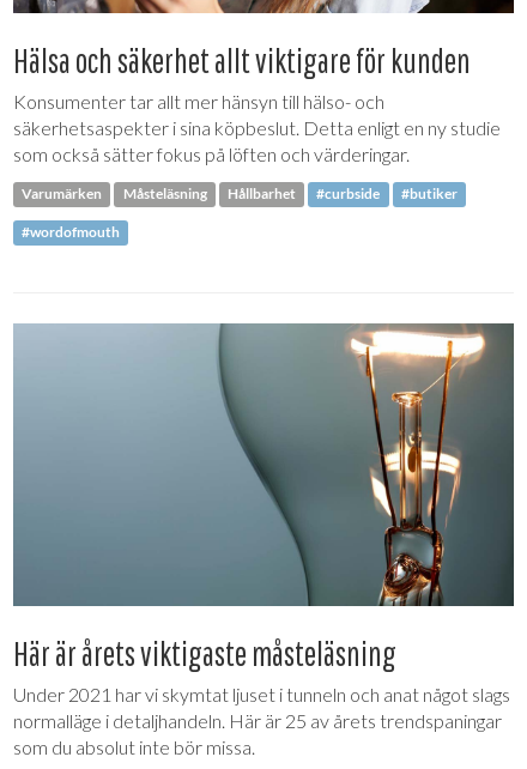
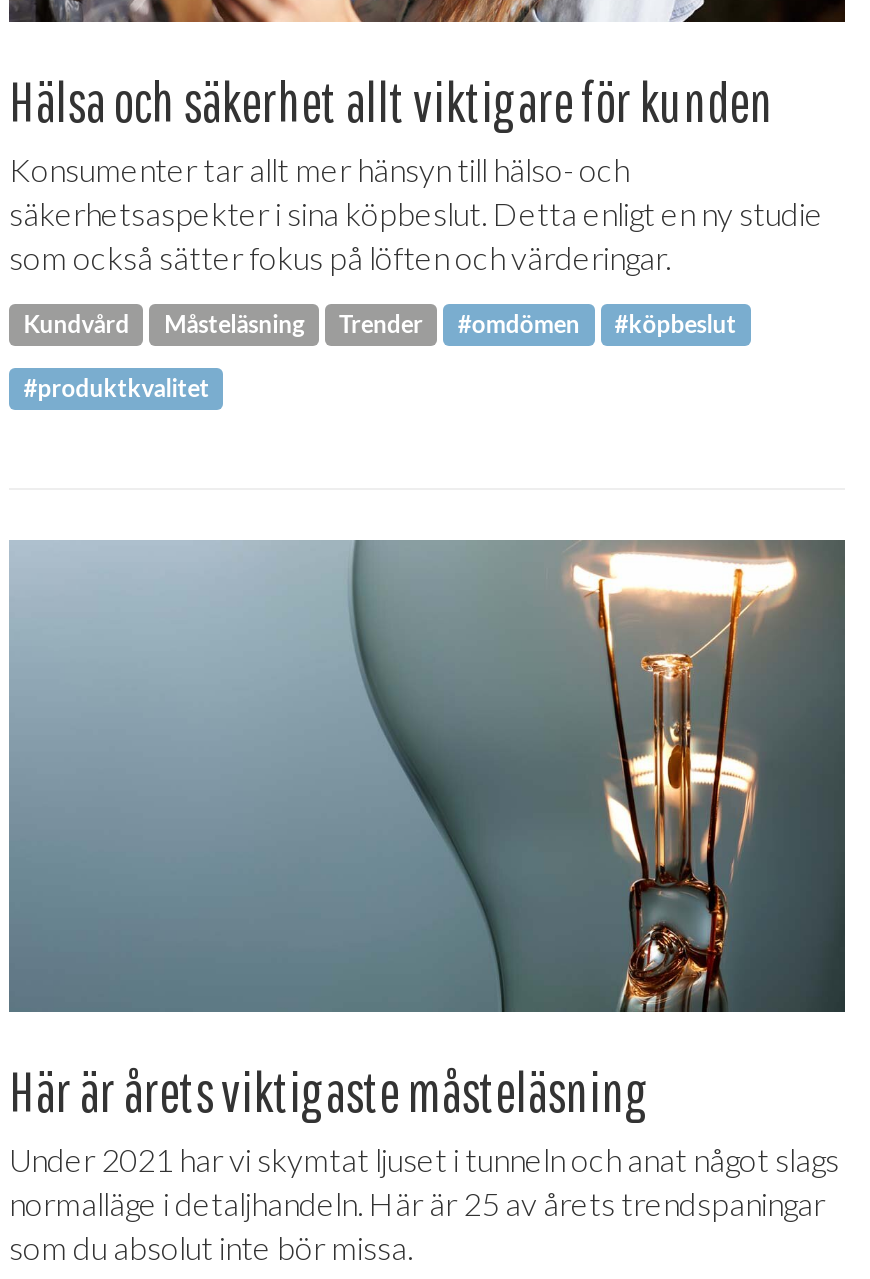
[22,185,102,203] Varumärken -> [23,309,129,339] Kundvård
[227,185,457,203] Hållbarhet | #curbside | #butiker -> [339,309,736,339] Trender | #omdömen | #köpbeslut
[22,224,120,242] #wordofmouth -> [23,373,209,403] #produktkvalitet

